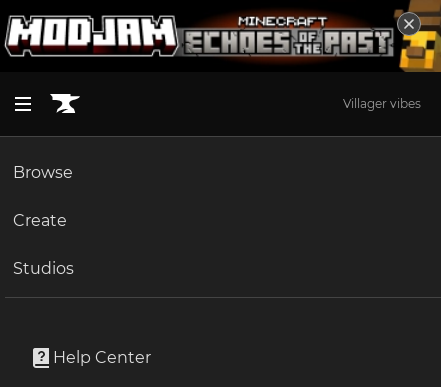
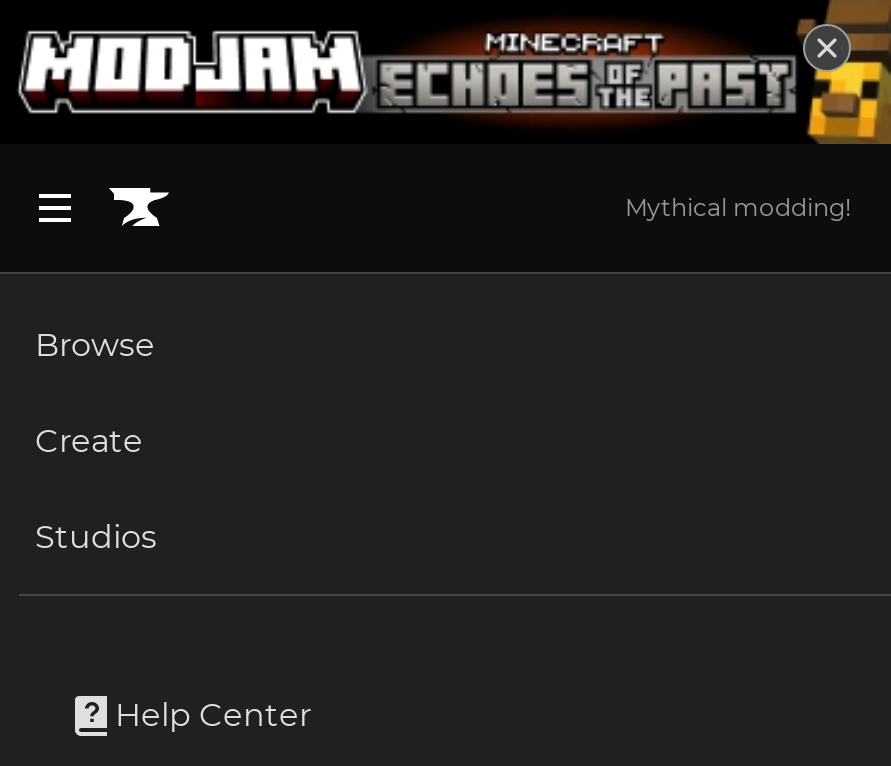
[343,96,421,111] Villager vibes -> [625,191,851,221] Mythical modding!

